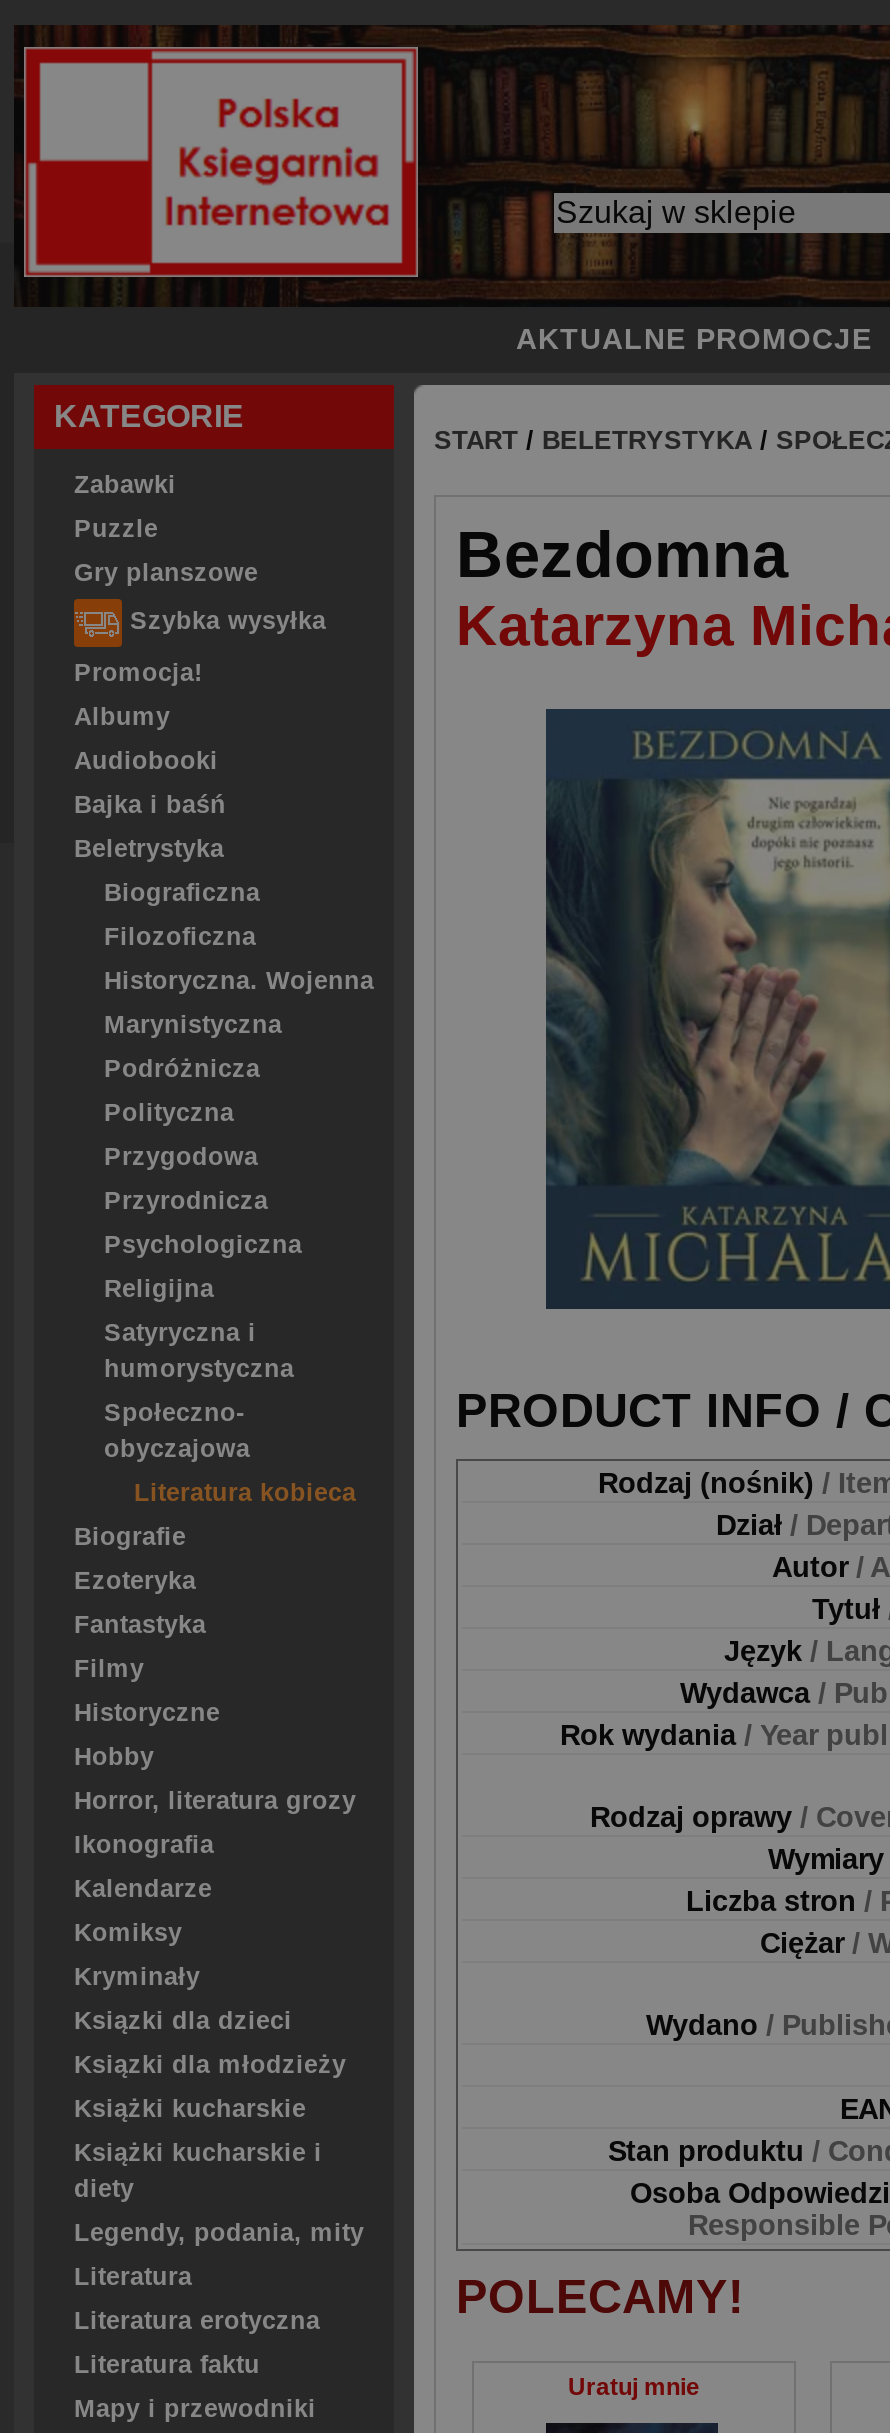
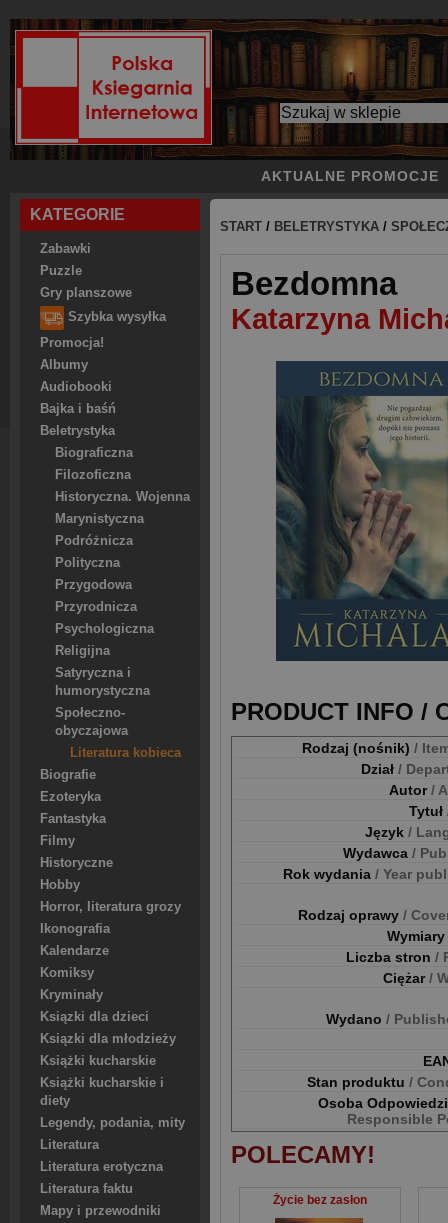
[568,2373,700,2401] Uratuj mnie -> [273,1193,367,1207] Życie bez zasłon

